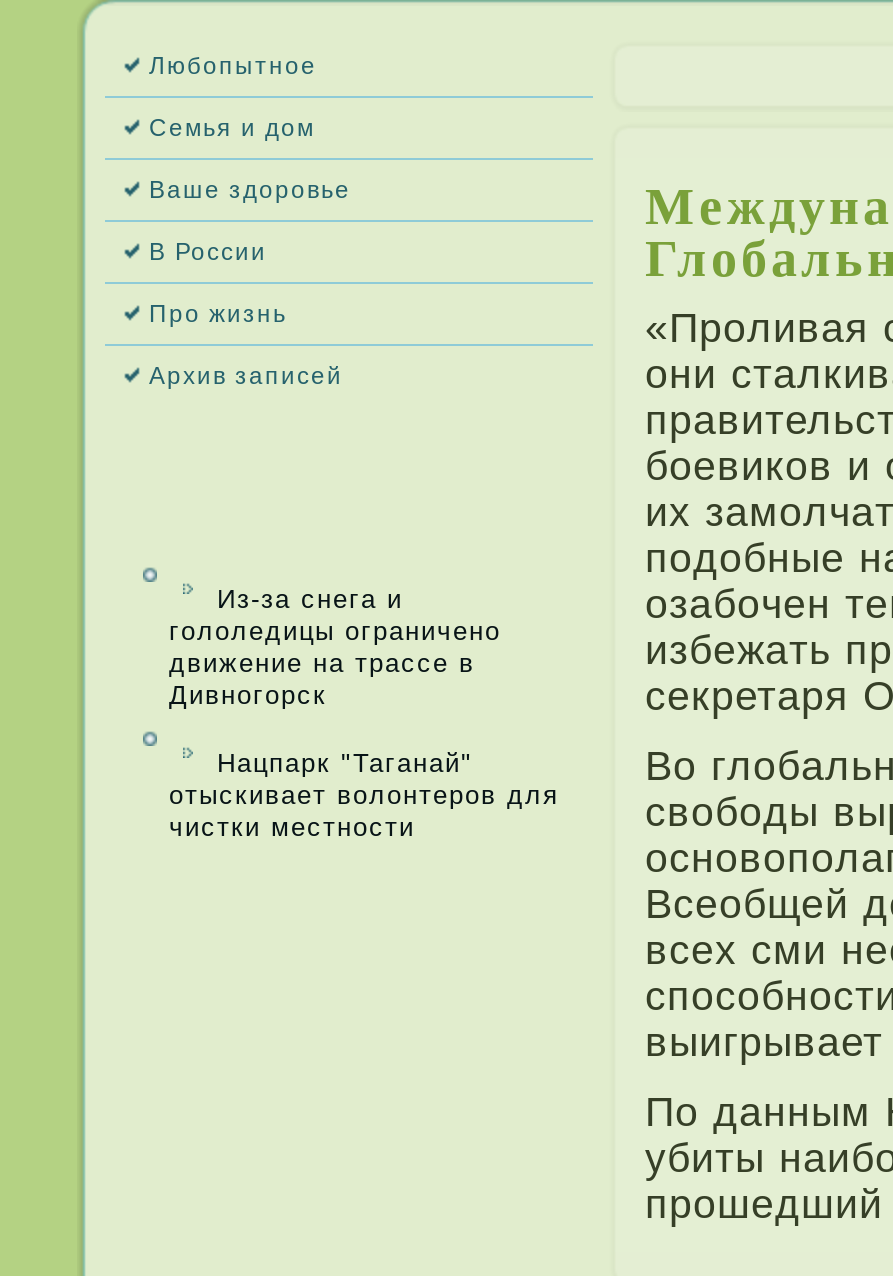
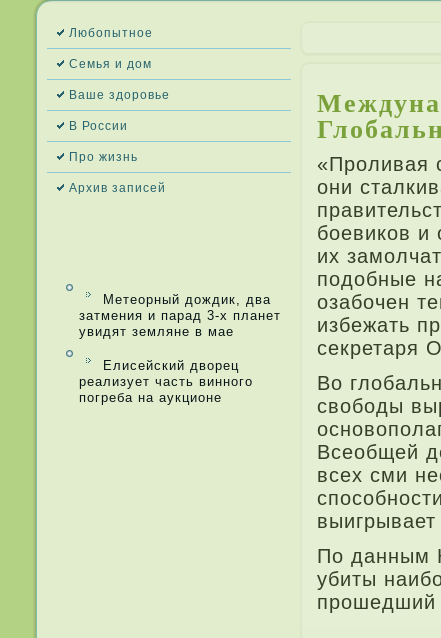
[169,584,501,710] Из-за снега и | гололедицы ограничено | движение на трассе в | Дивногорск -> [79,292,281,339] Метеорный дождик, два | затмения и парад 3-х планет | увидят земляне в мае
[169,748,559,842] Нацпарк "Таганай" | отыскивает волонтеров для | чистки местности -> [79,358,253,405] Елисейский дворец | реализует часть винного | погреба на аукционе

